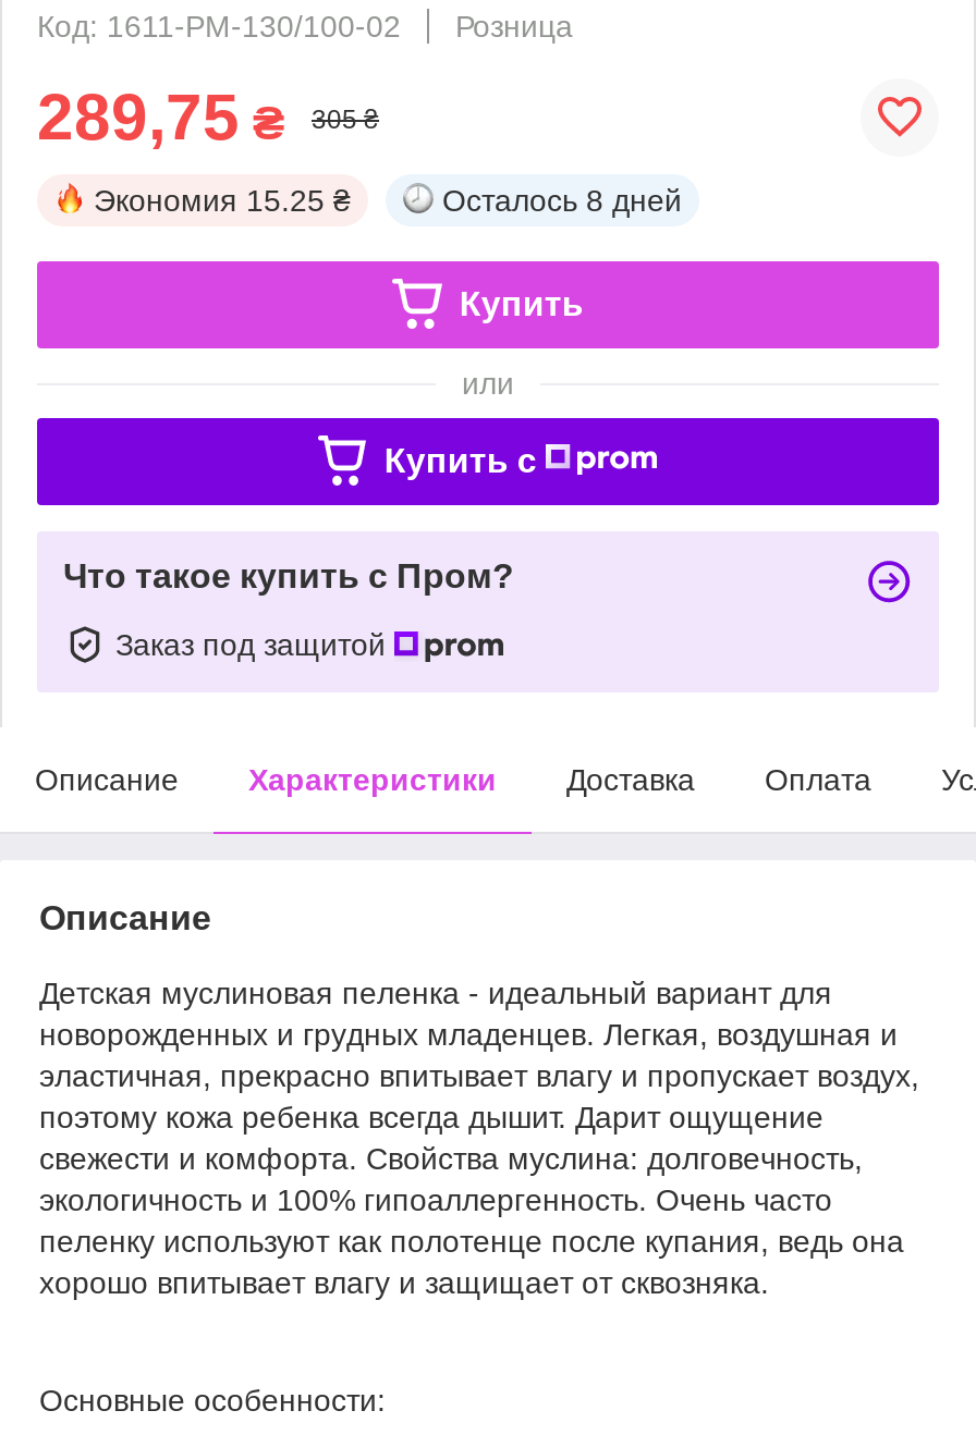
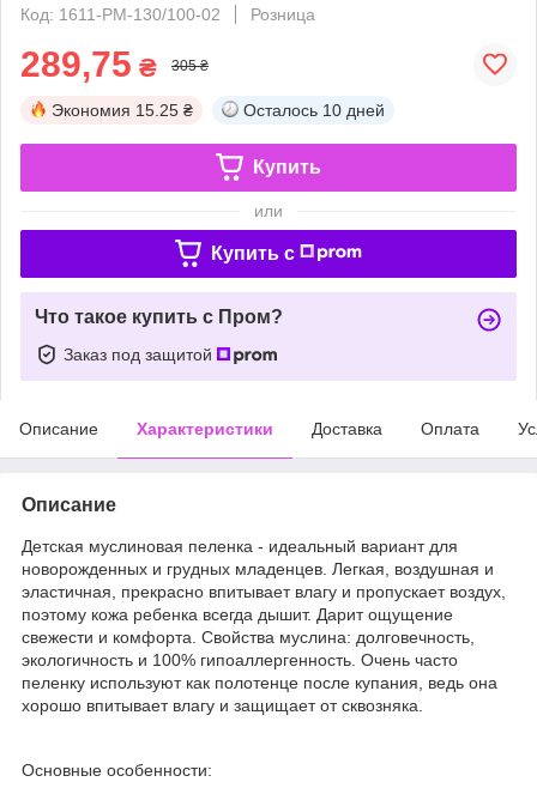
[442,182,682,217] Осталось 8 дней -> [243,100,385,120] Осталось 10 дней

